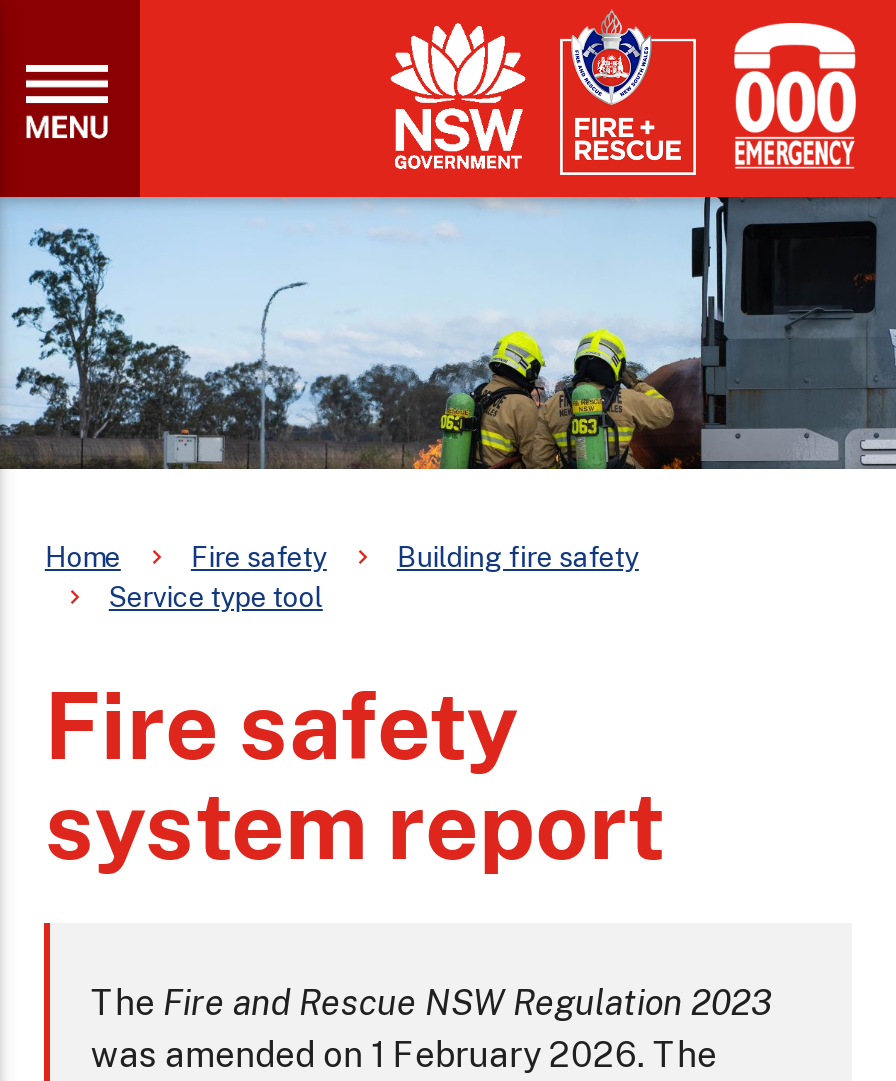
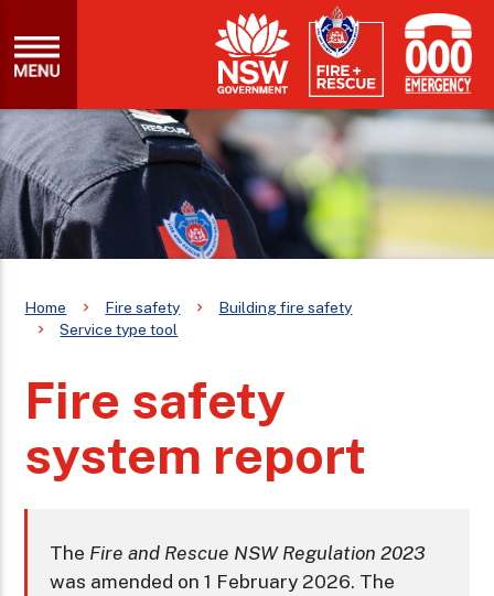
[6,195,890,471] [image] -> [3,108,491,260] [image]

